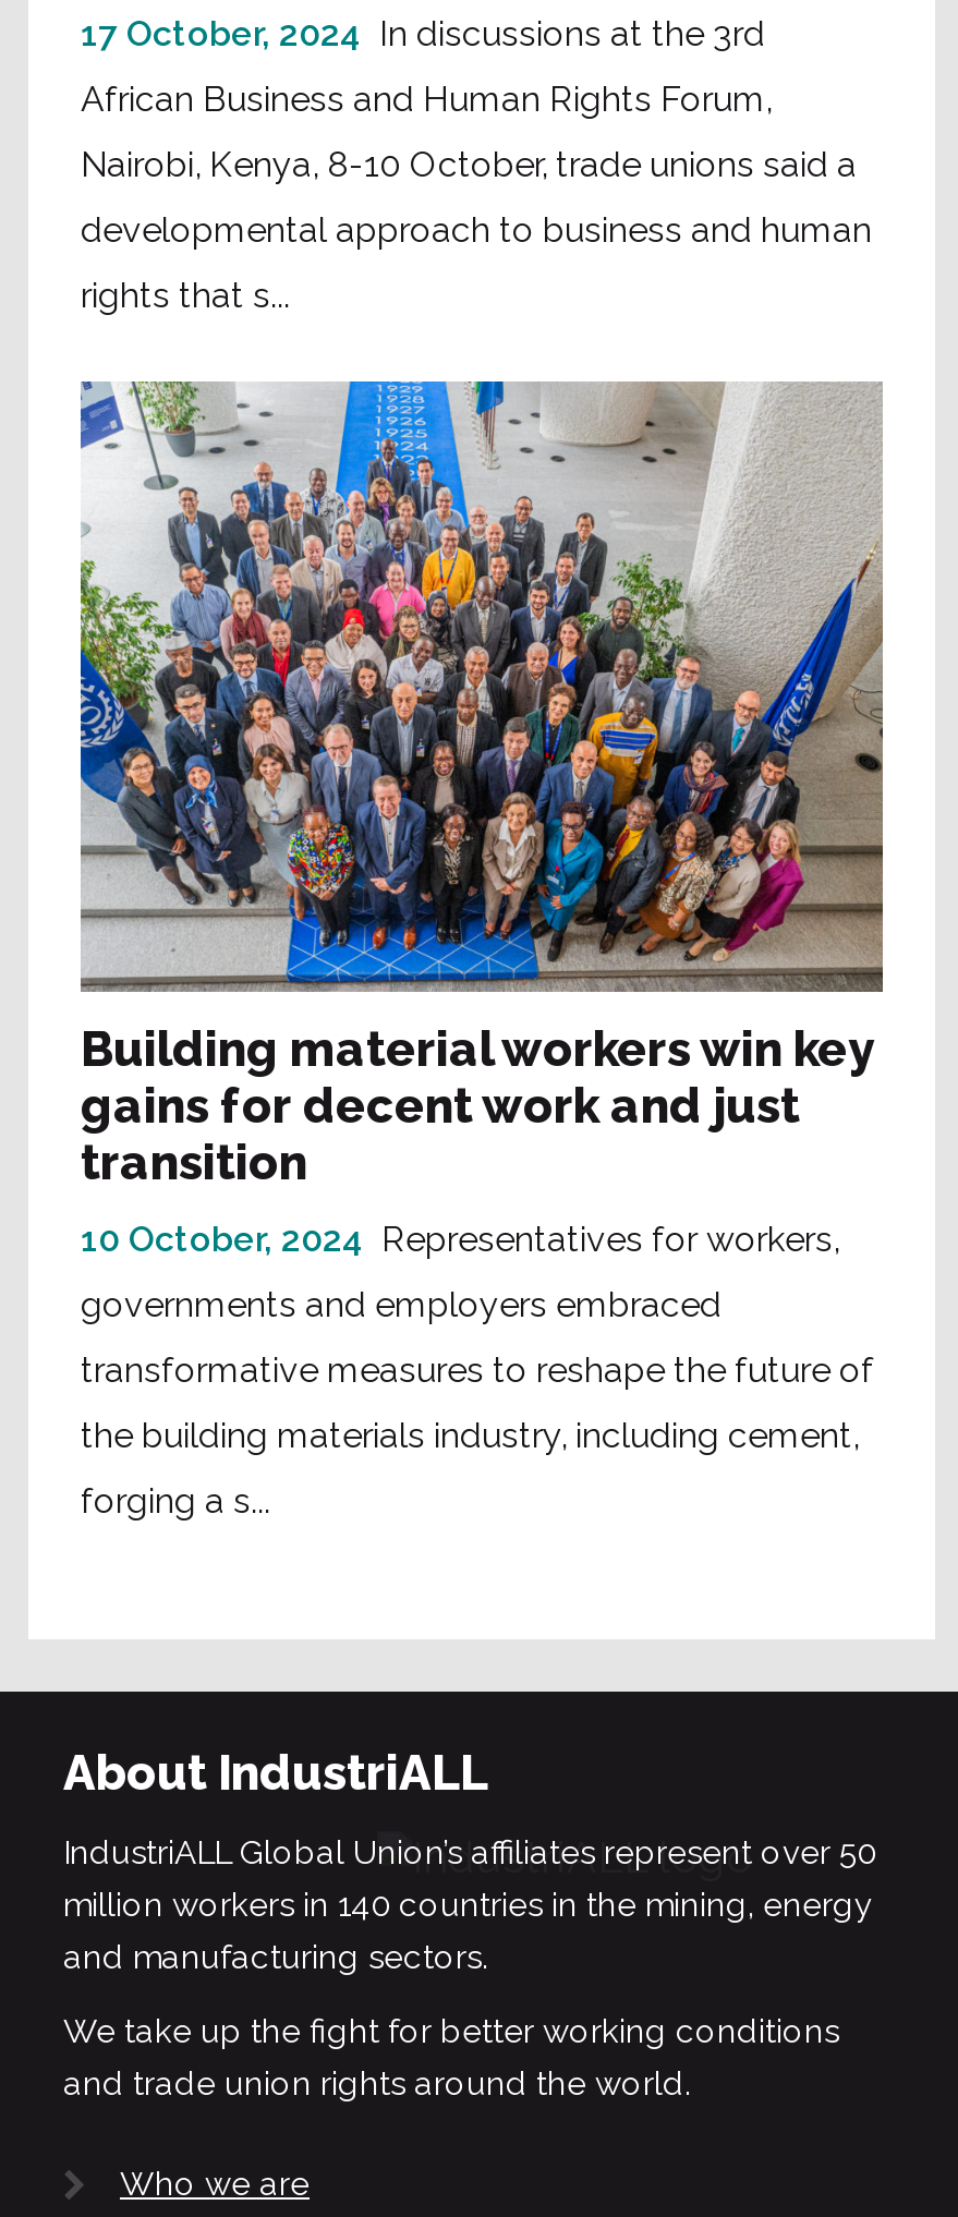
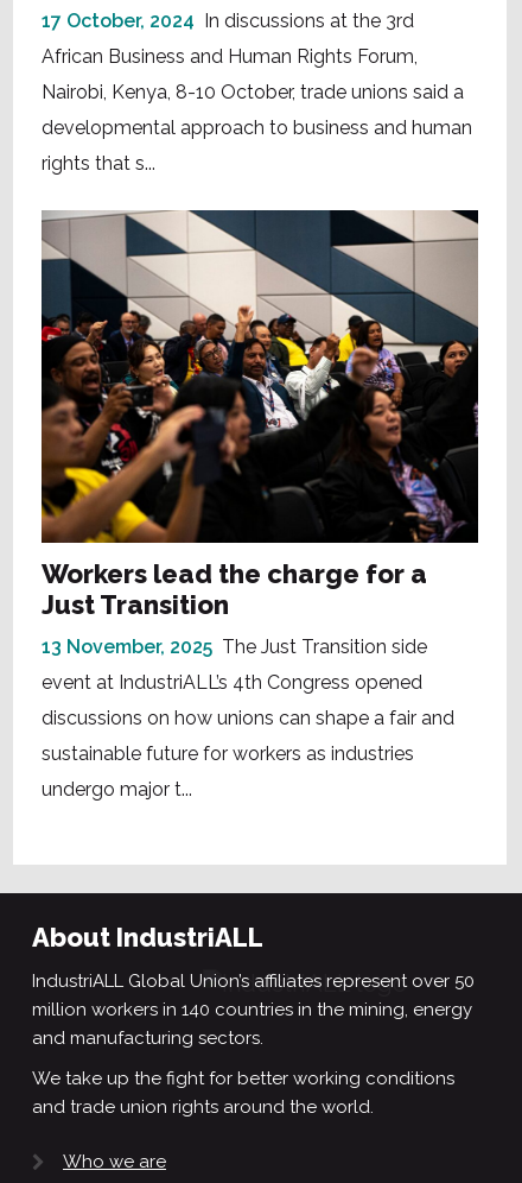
[78,379,885,1191] [image] | Building material workers win key | gains for decent work and just | transition -> [40,209,479,620] [image] | Workers lead the charge for a | Just Transition
[81,1219,839,1261] 10 October, 2024 Representatives for workers, -> [42,636,427,658] 13 November, 2025 The Just Transition side
[81,1285,721,1326] governments and employers embraced -> [42,672,422,694] event at IndustriALL’s 4th Congress opened
[81,1350,874,1392] transformative measures to reshape the future of -> [42,707,454,730] discussions on how unions can shape a fair and
[81,1416,859,1457] the building materials industry, including cement, -> [42,743,414,765] sustainable future for workers as industries
[81,1481,270,1522] forging a s... -> [42,778,192,801] undergo major t...

